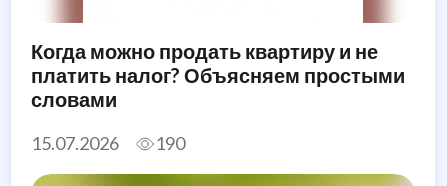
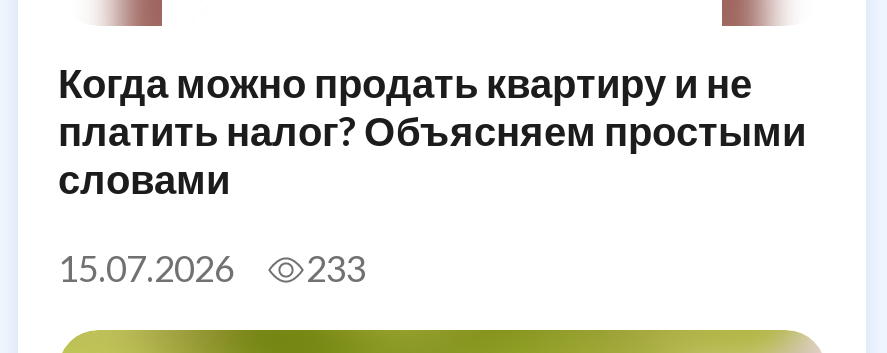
[31,132,185,154] 15.07.2026 190 -> [58,246,366,290] 15.07.2026 233

